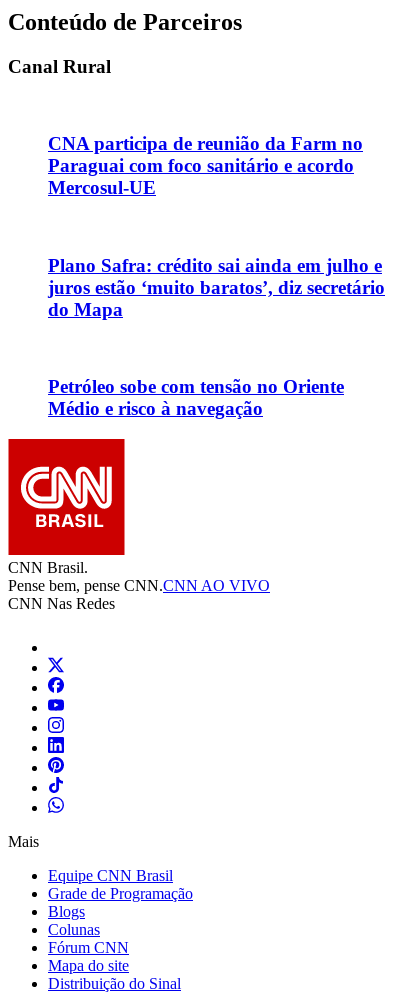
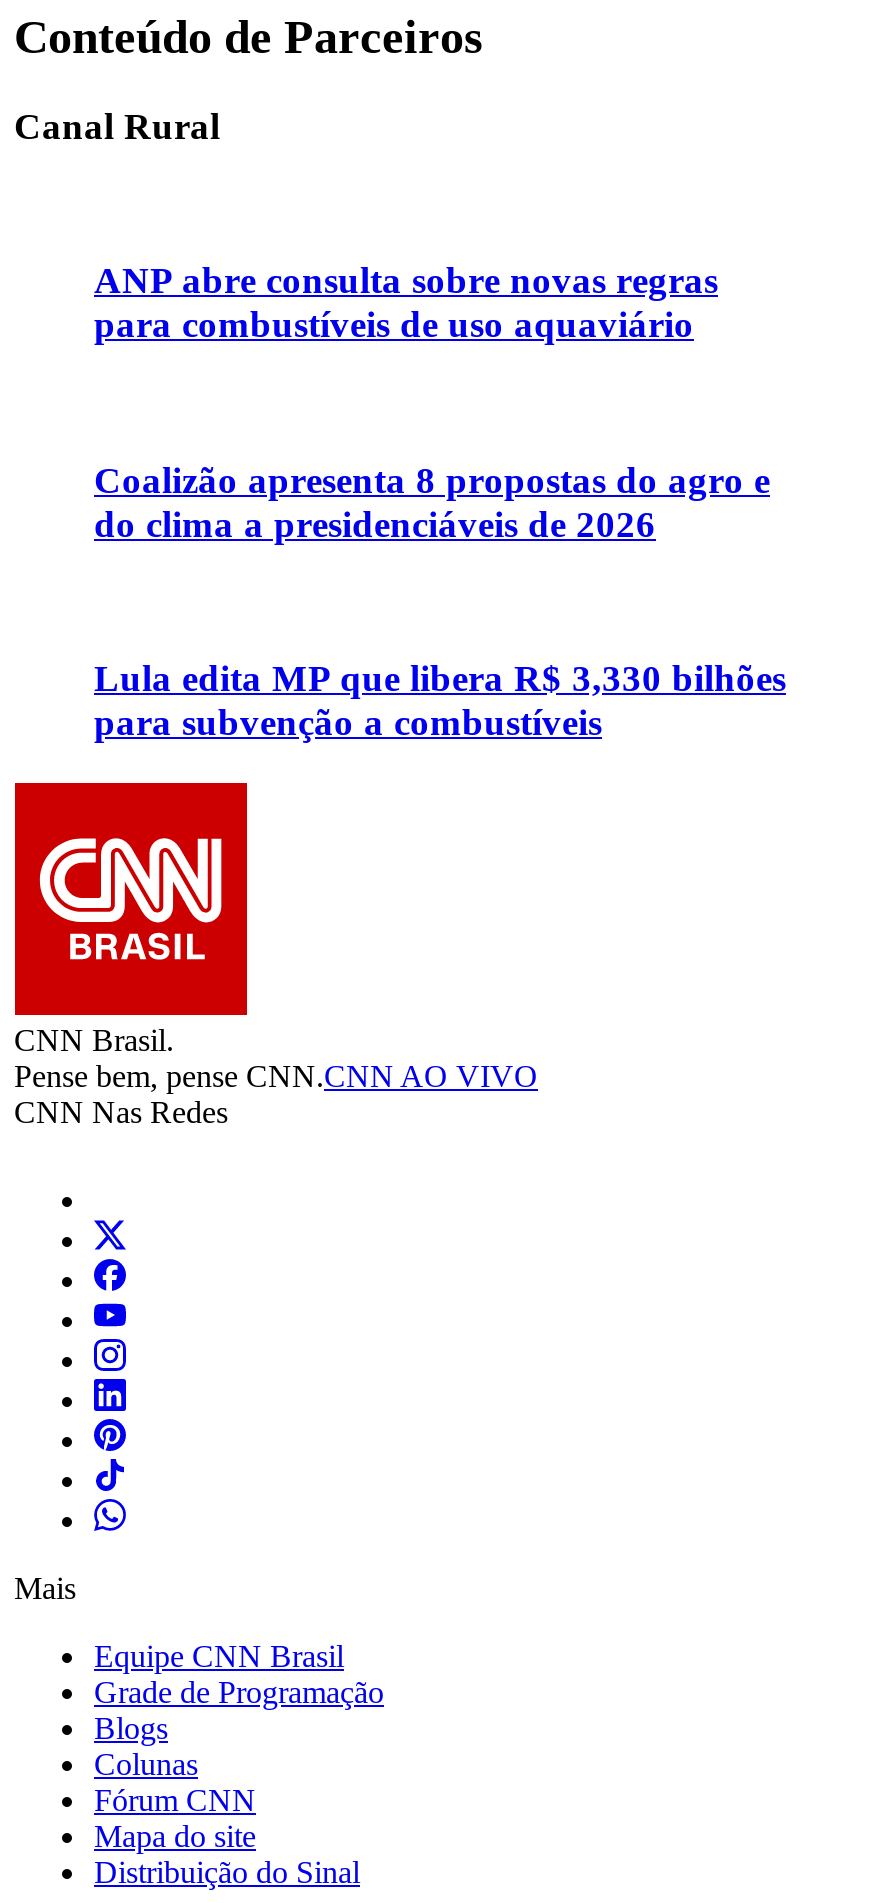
[48,133,363,198] CNA participa de reunião da Farm no | Paraguai com foco sanitário e acordo | Mercosul-UE -> [94,259,718,345] ANP abre consulta sobre novas regras | para combustíveis de uso aquaviário
[48,255,385,320] Plano Safra: crédito sai ainda em julho e | juros estão ‘muito baratos’, diz secretário | do Mapa -> [94,458,770,544] Coalizão apresenta 8 propostas do agro e | do clima a presidenciáveis de 2026
[48,376,344,419] Petróleo sobe com tensão no Oriente | Médio e risco à navegação -> [94,657,786,743] Lula edita MP que libera R$ 3,330 bilhões | para subvenção a combustíveis

